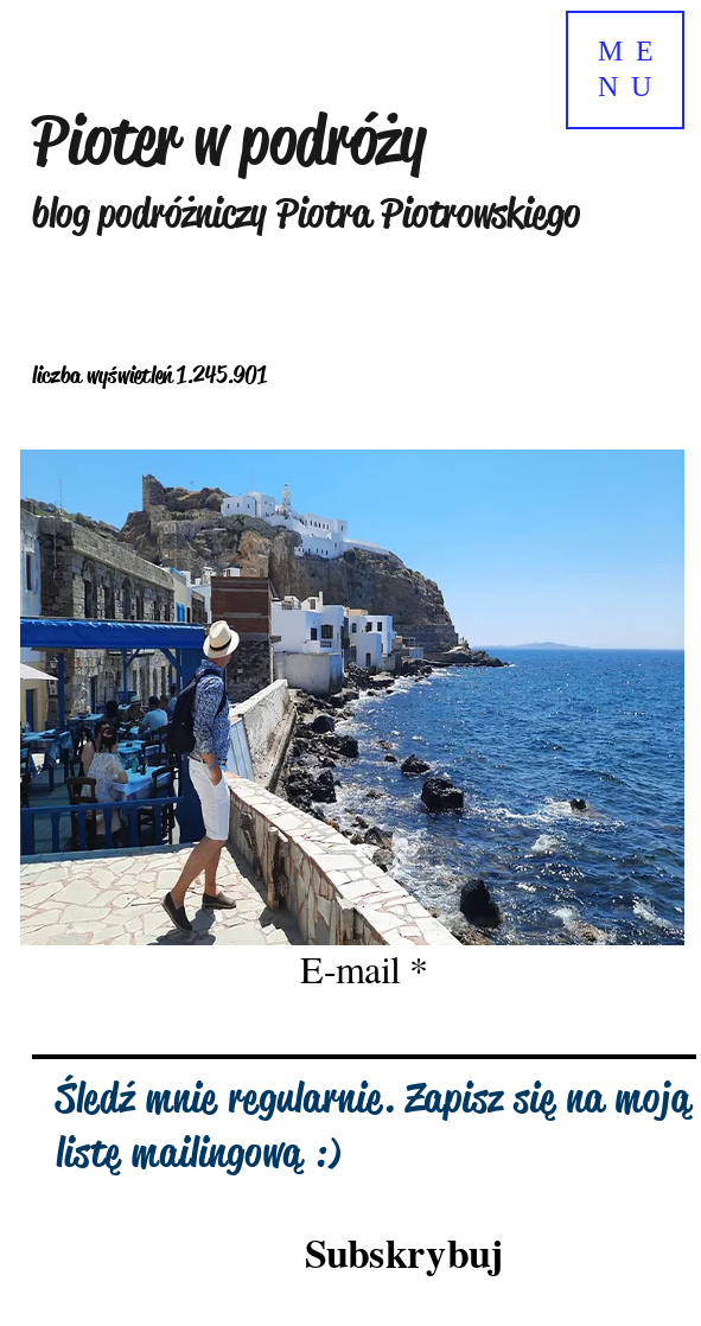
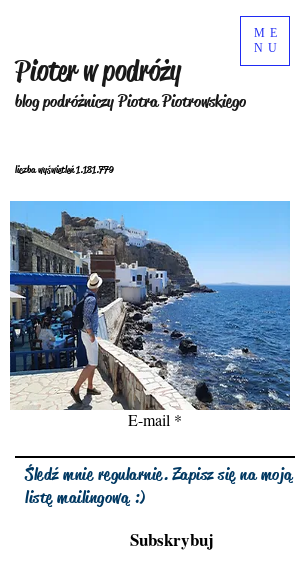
[32,359,267,390] liczba wyświetleń1.245.901 -> [15,163,114,176] liczba wyświetleń1.181.779

